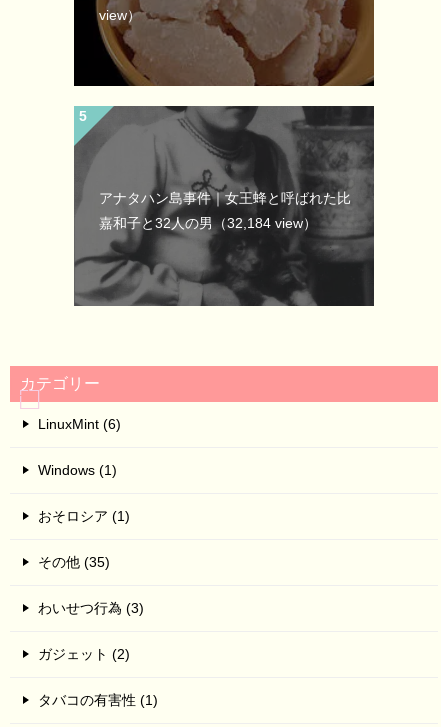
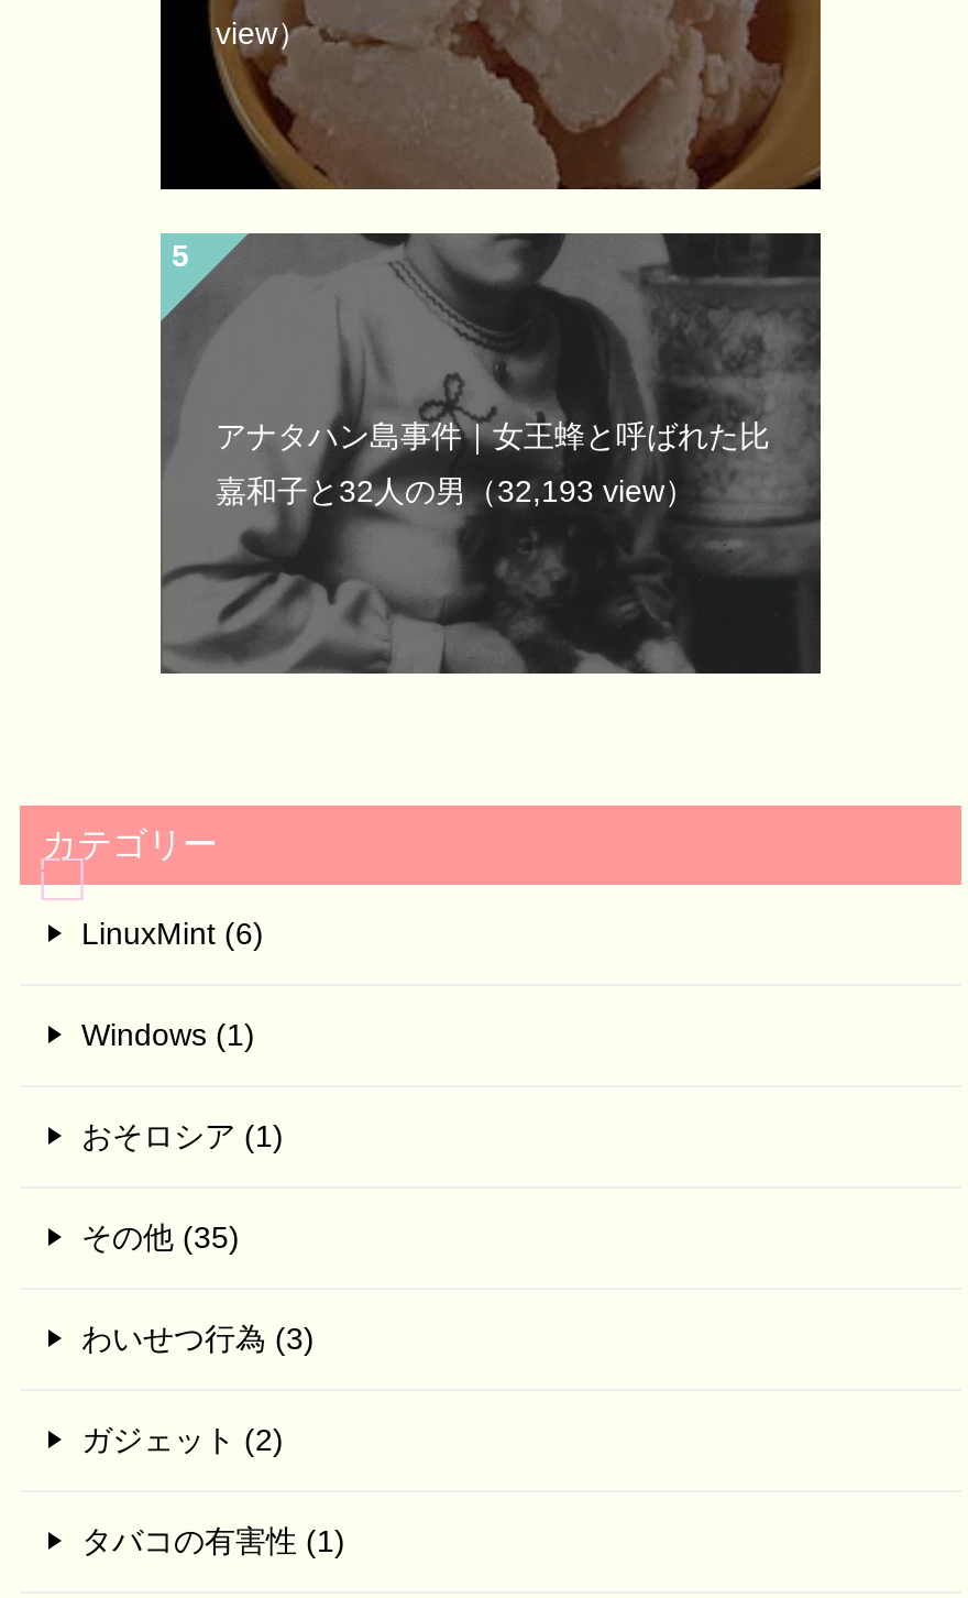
[99,215,317,231] 嘉和子と32人の男（32,184 view） -> [216,473,695,508] 嘉和子と32人の男（32,193 view）

